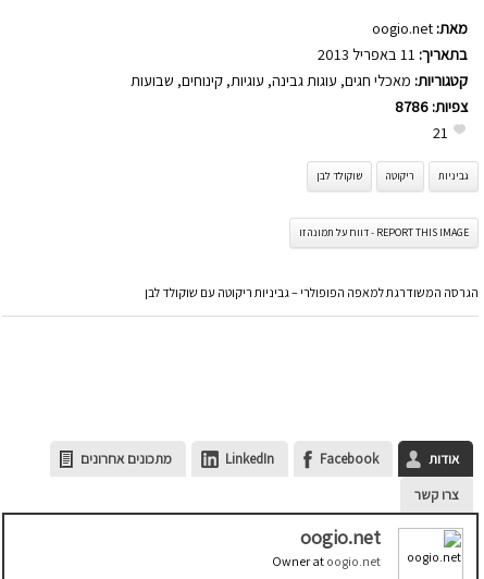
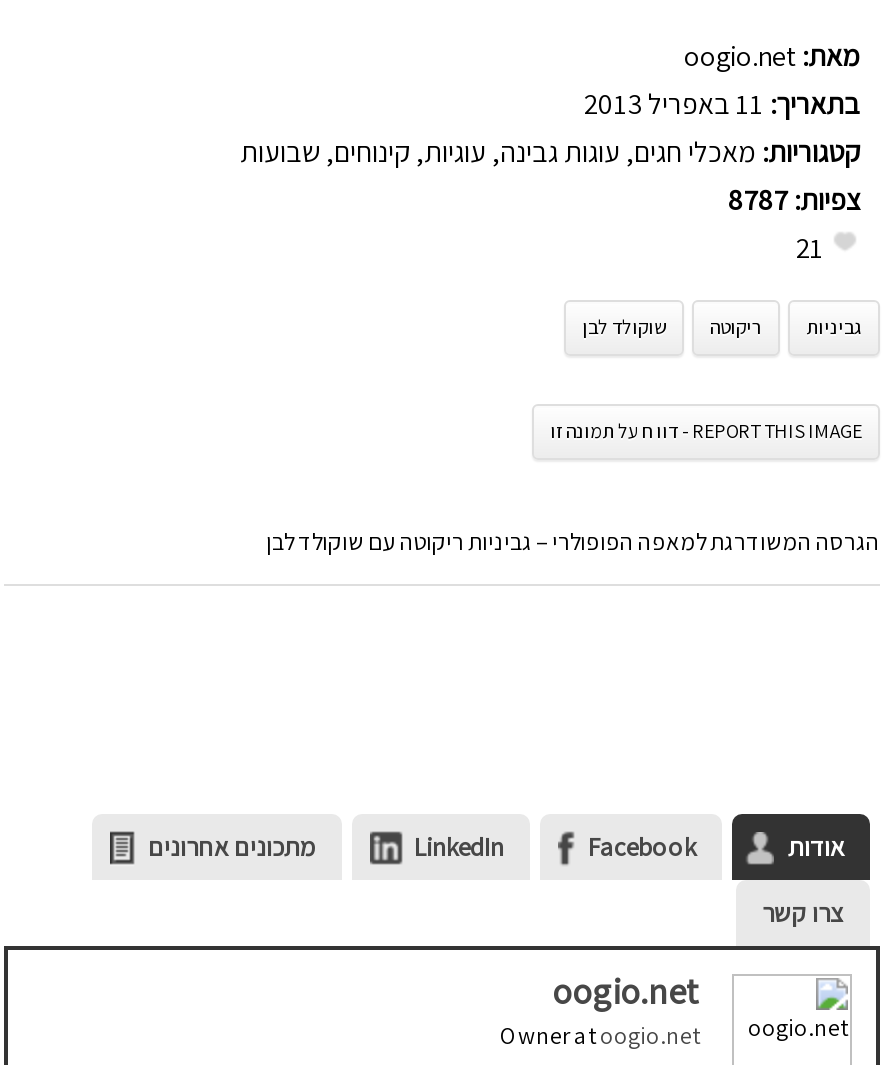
[395,96,468,116] צפיות: 8786 -> [728,180,860,218] צפיות: 8787

